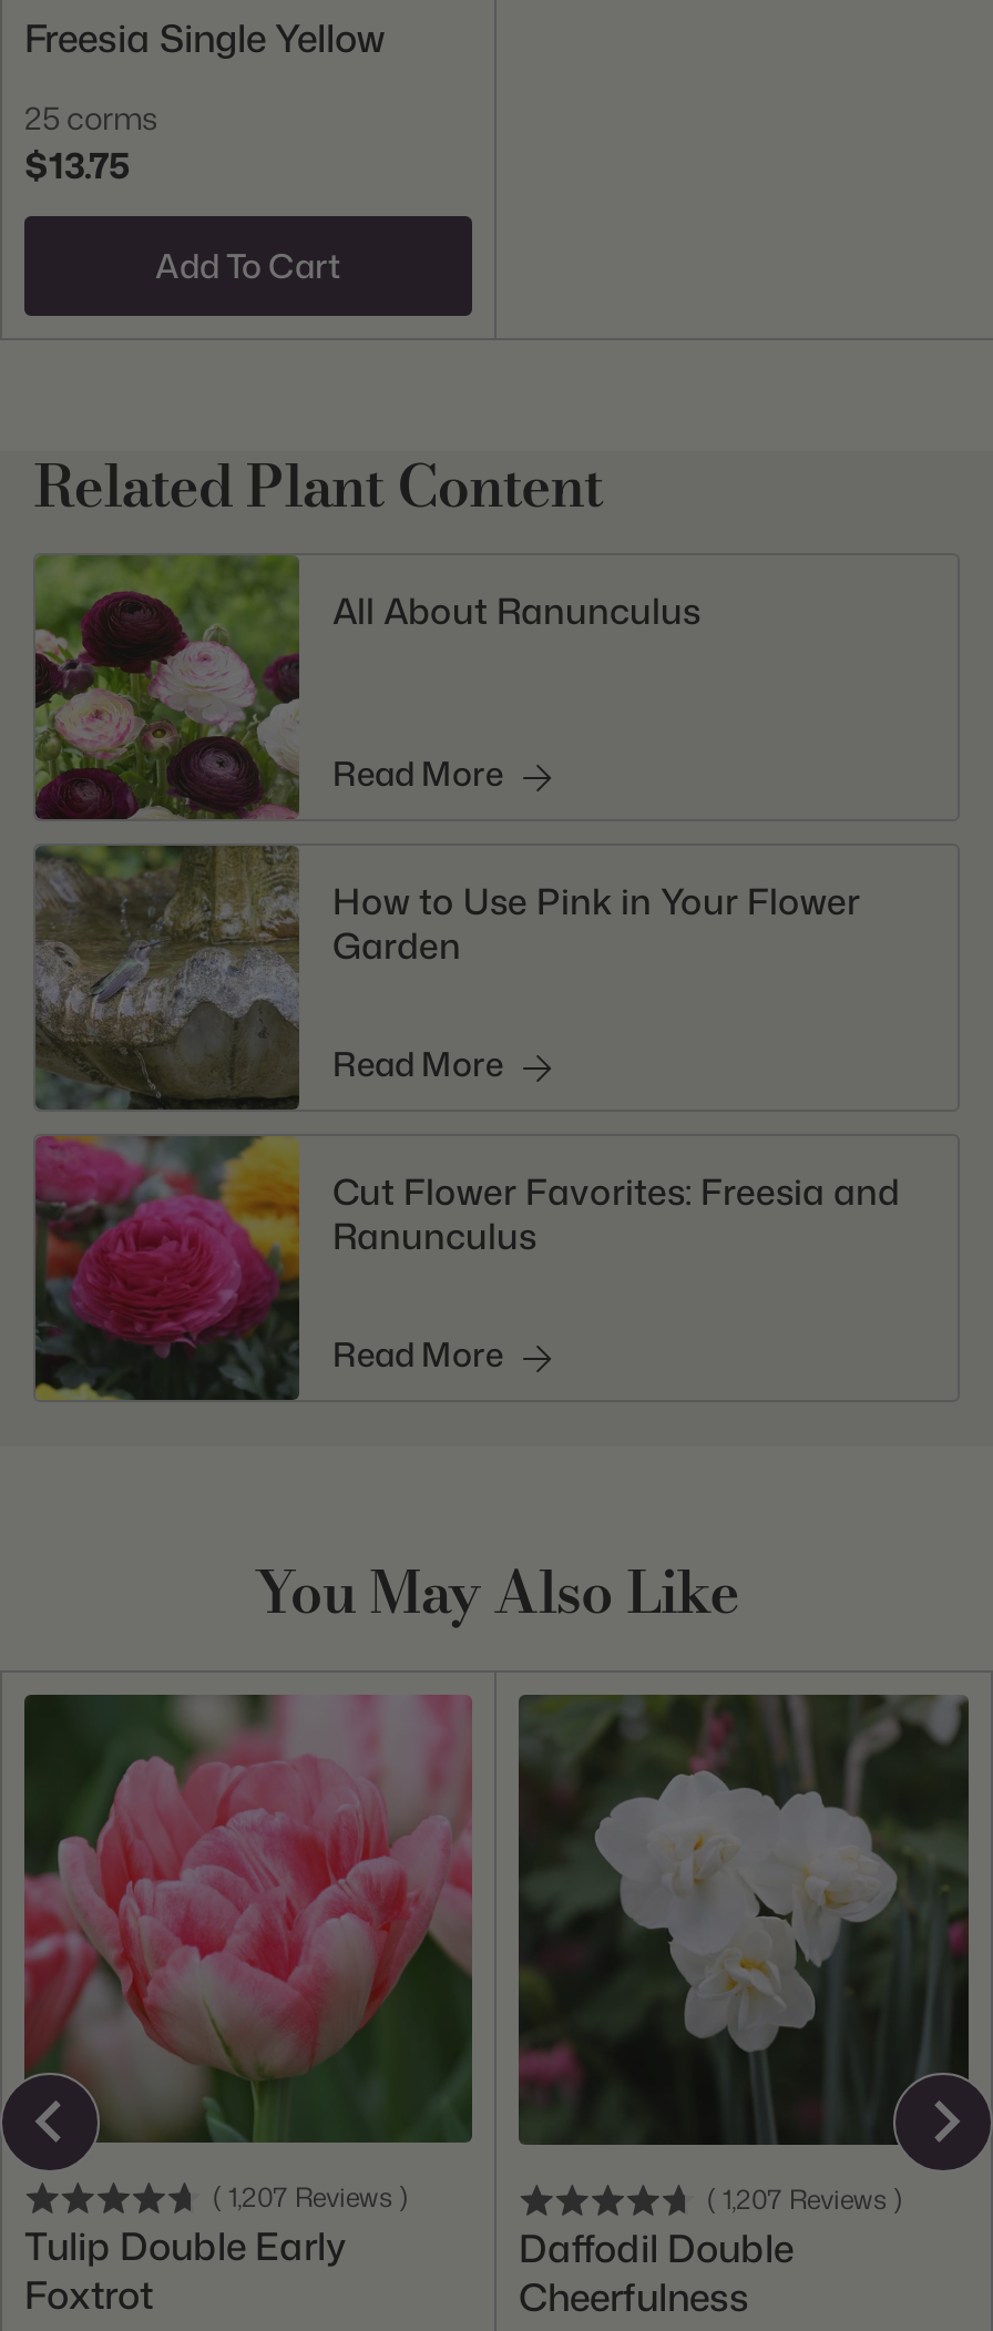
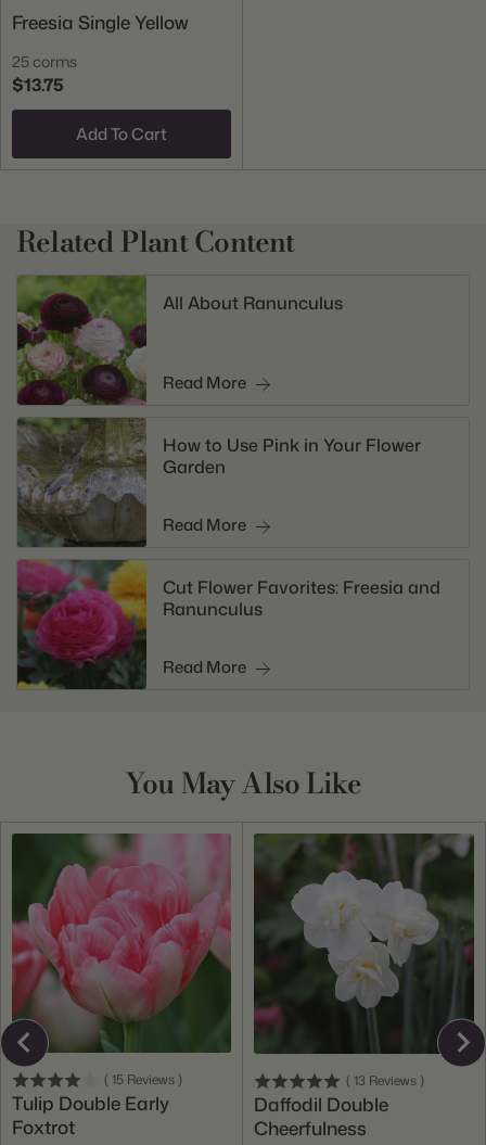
[213,2178,408,2216] ( 1,207 Reviews ) -> [104,1070,182,1089] ( 15 Reviews )
[707,2180,902,2218] ( 1,207 Reviews ) -> [346,1071,424,1090] ( 13 Reviews )

